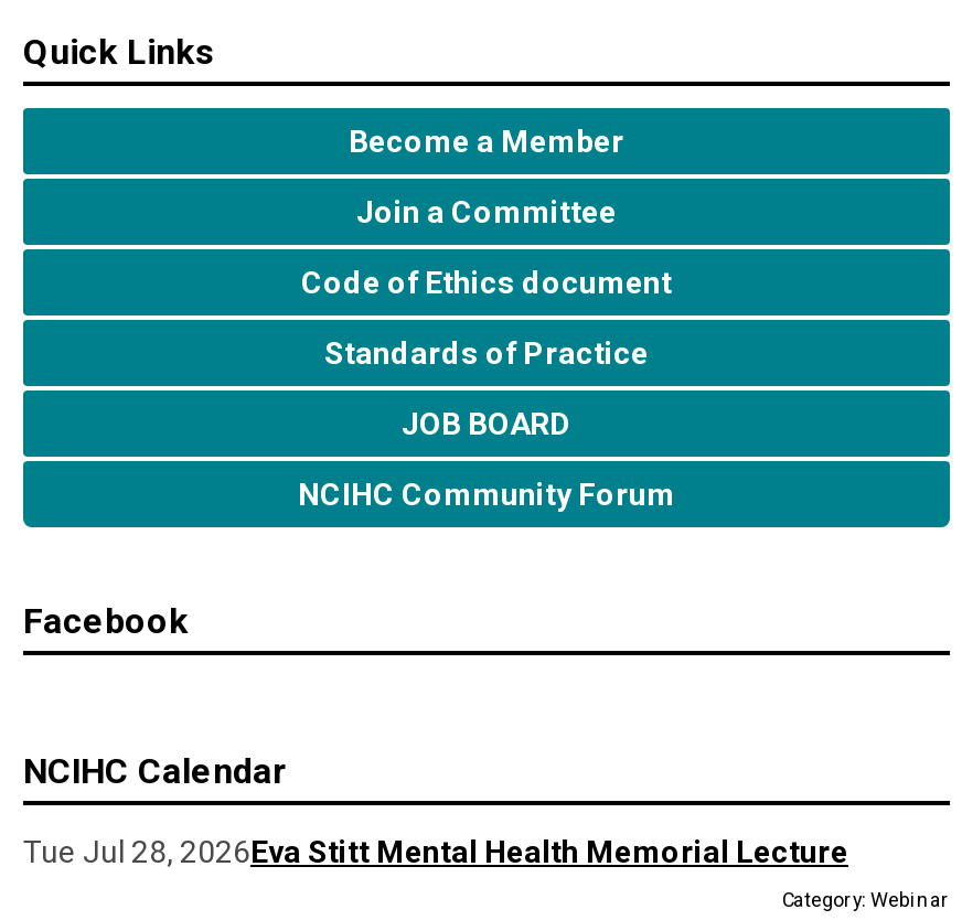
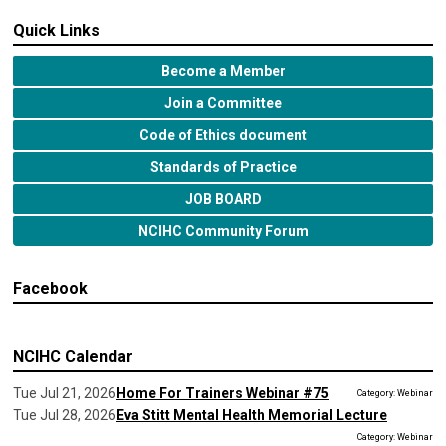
none -> [13,385,433,401] Tue Jul 21, 2026Home For Trainers Webinar #75 | Category: Webinar

